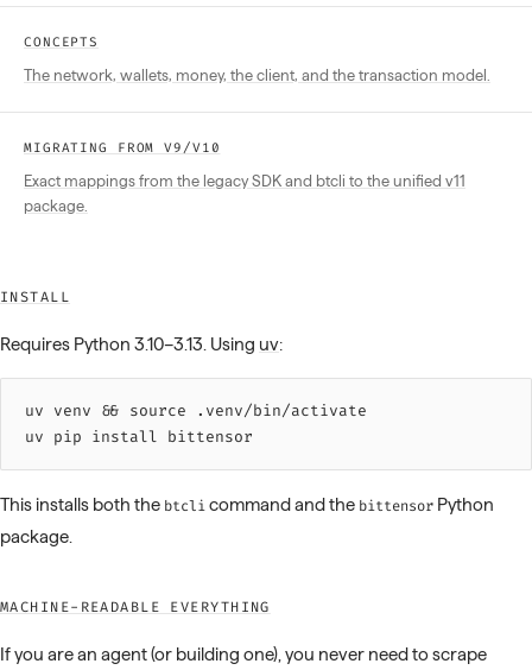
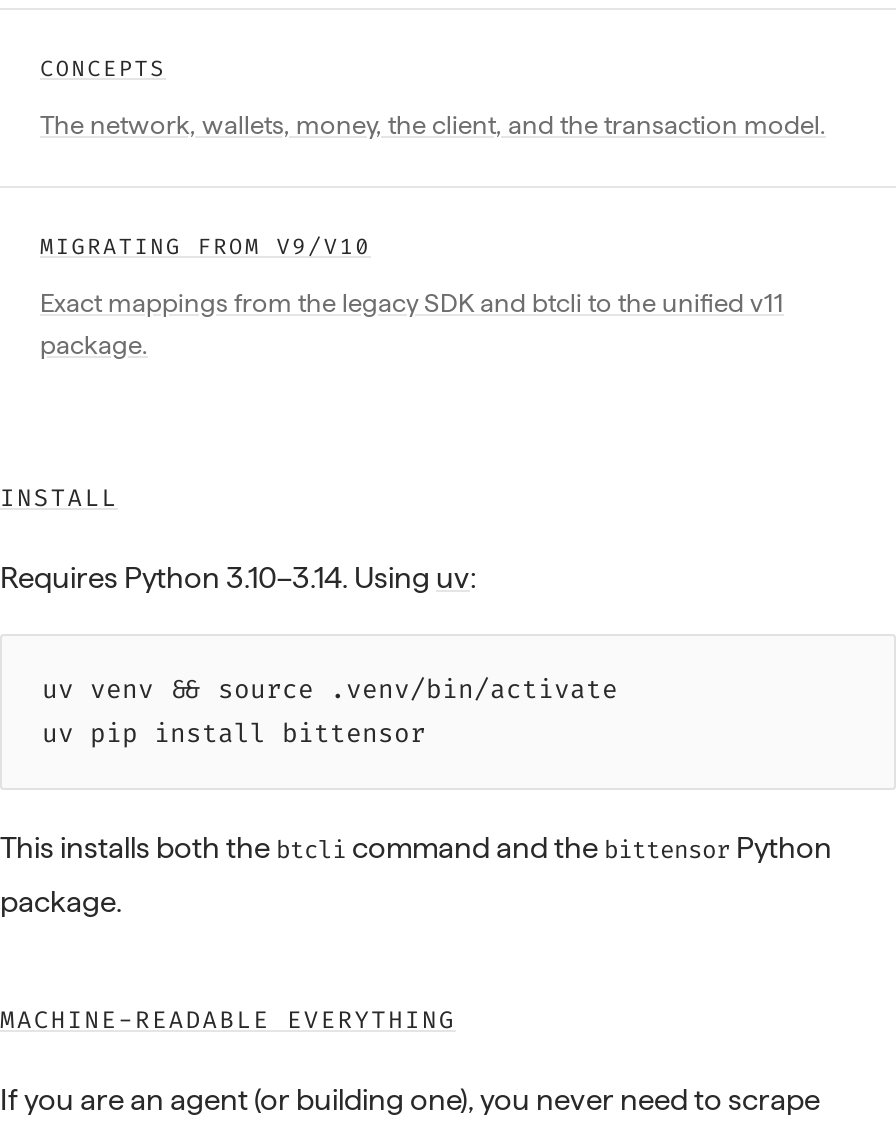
[0,334,283,354] Requires Python 3.10–3.13. Using uv: -> [0,560,476,594] Requires Python 3.10–3.14. Using uv:

